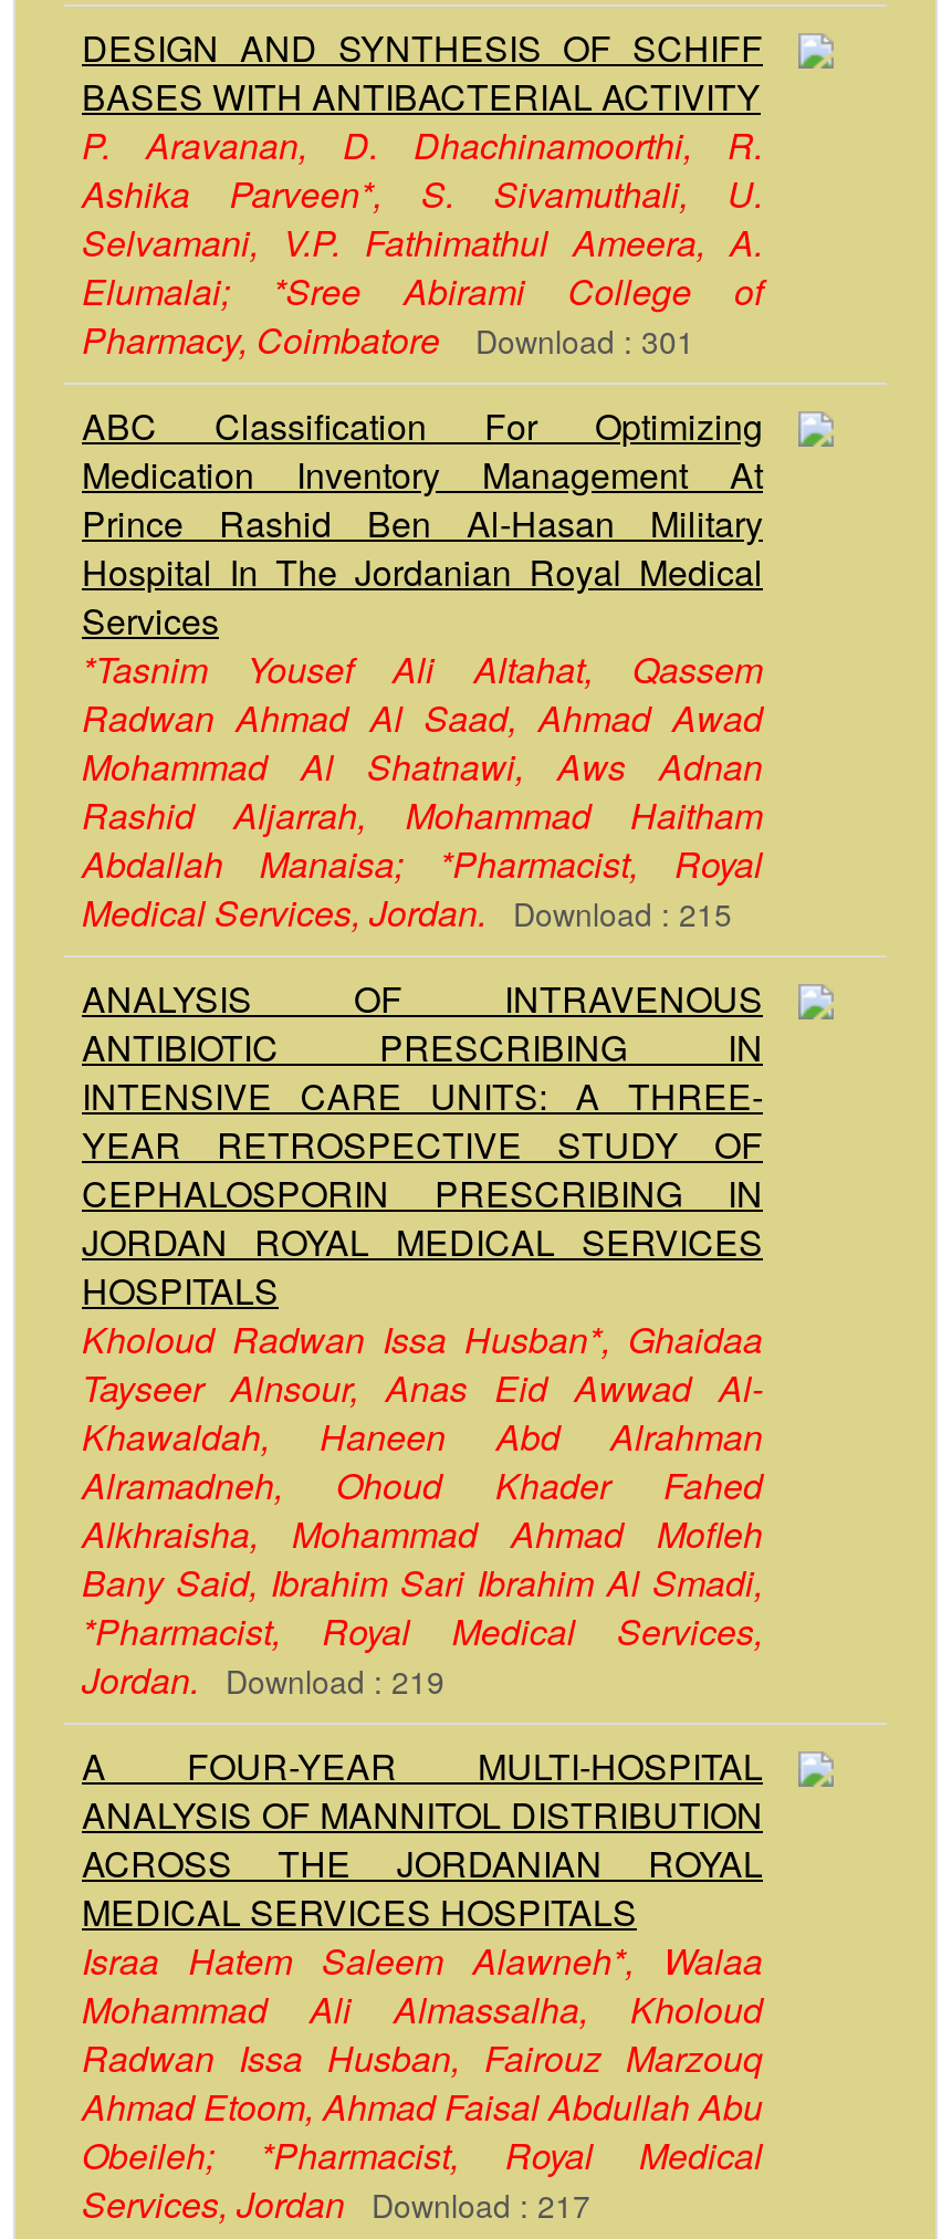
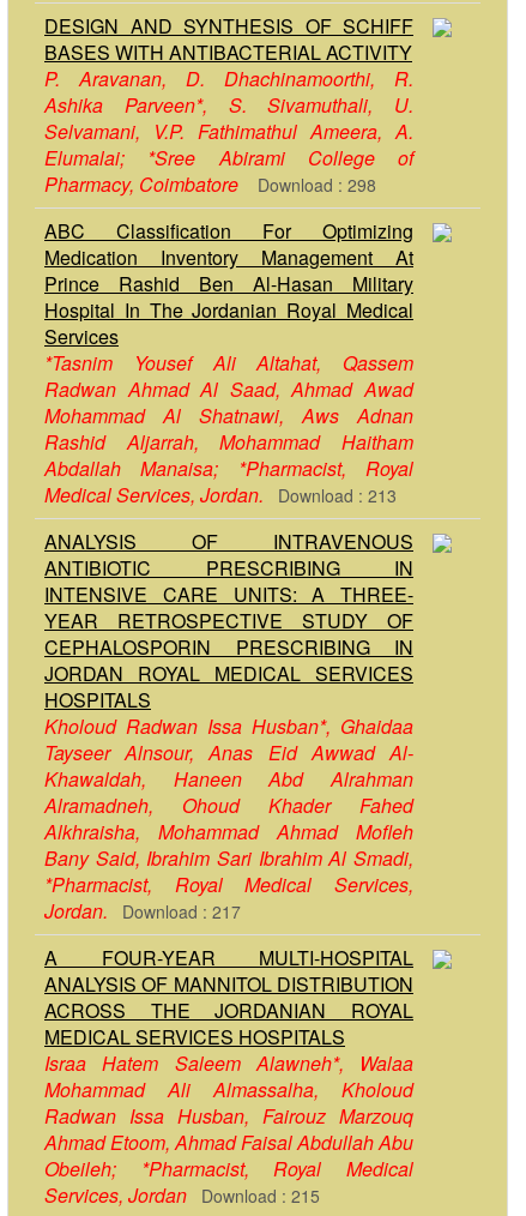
[82,314,694,365] Pharmacy, Coimbatore Download : 301 -> [44,170,376,198] Pharmacy, Coimbatore Download : 298
[82,887,732,938] Medical Services, Jordan. Download : 215 -> [44,481,397,509] Medical Services, Jordan. Download : 213
[82,1654,444,1705] Jordan. Download : 219 -> [44,897,241,925] Jordan. Download : 217
[82,2178,590,2229] Services, Jordan Download : 217 -> [44,1181,320,1209] Services, Jordan Download : 215

